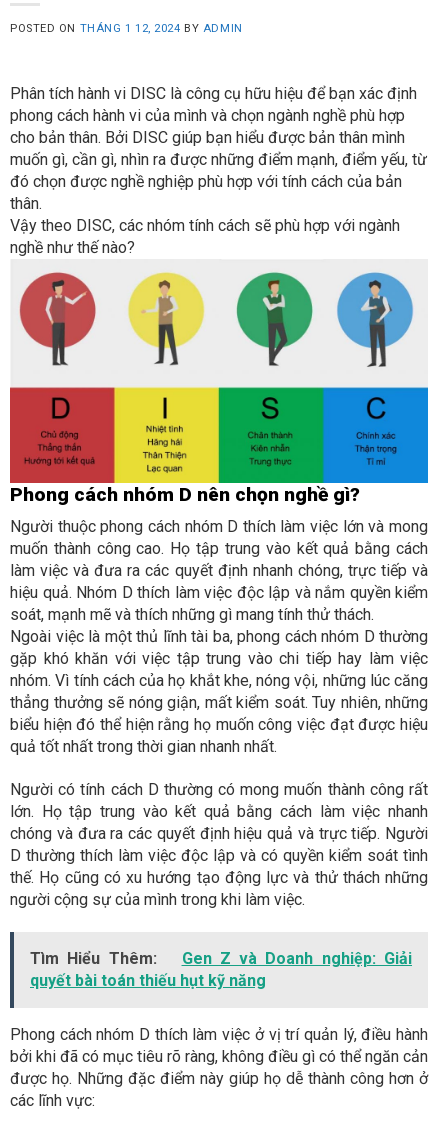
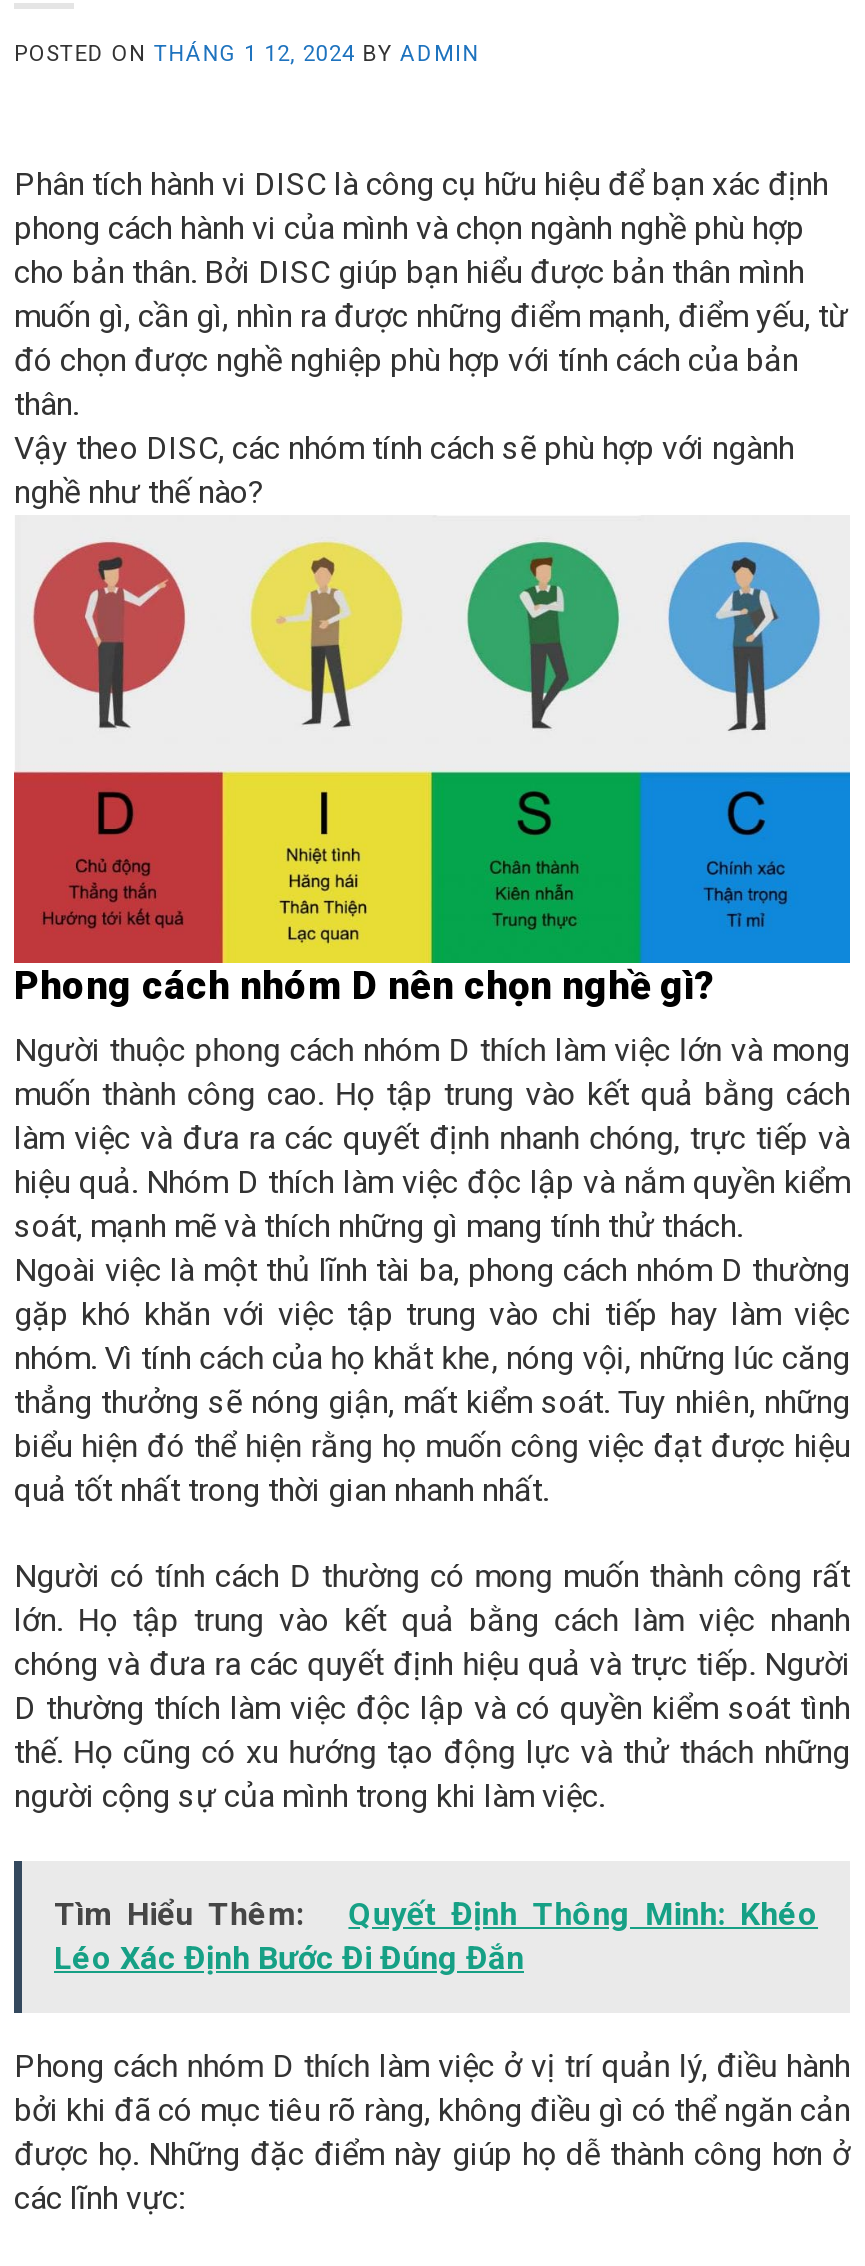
[30,949,412,990] Gen Z và Doanh nghiệp: Giải | quyết bài toán thiếu hụt kỹ năng -> [54,1895,818,1977] Quyết Định Thông Minh: Khéo | Léo Xác Định Bước Đi Đúng Đắn

